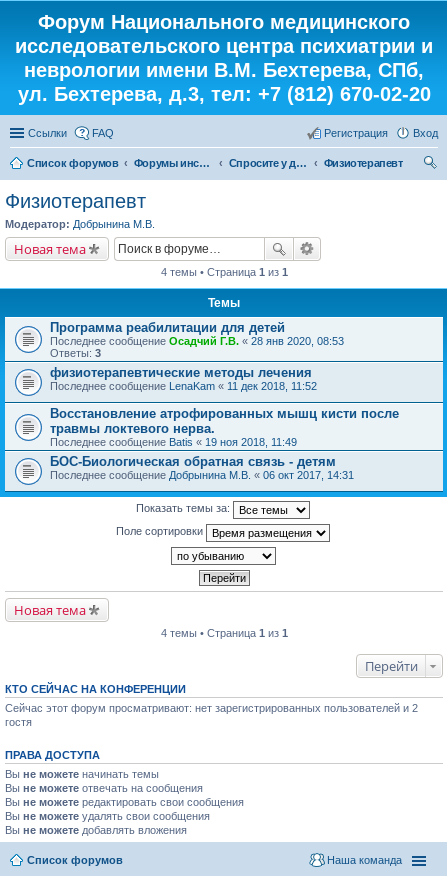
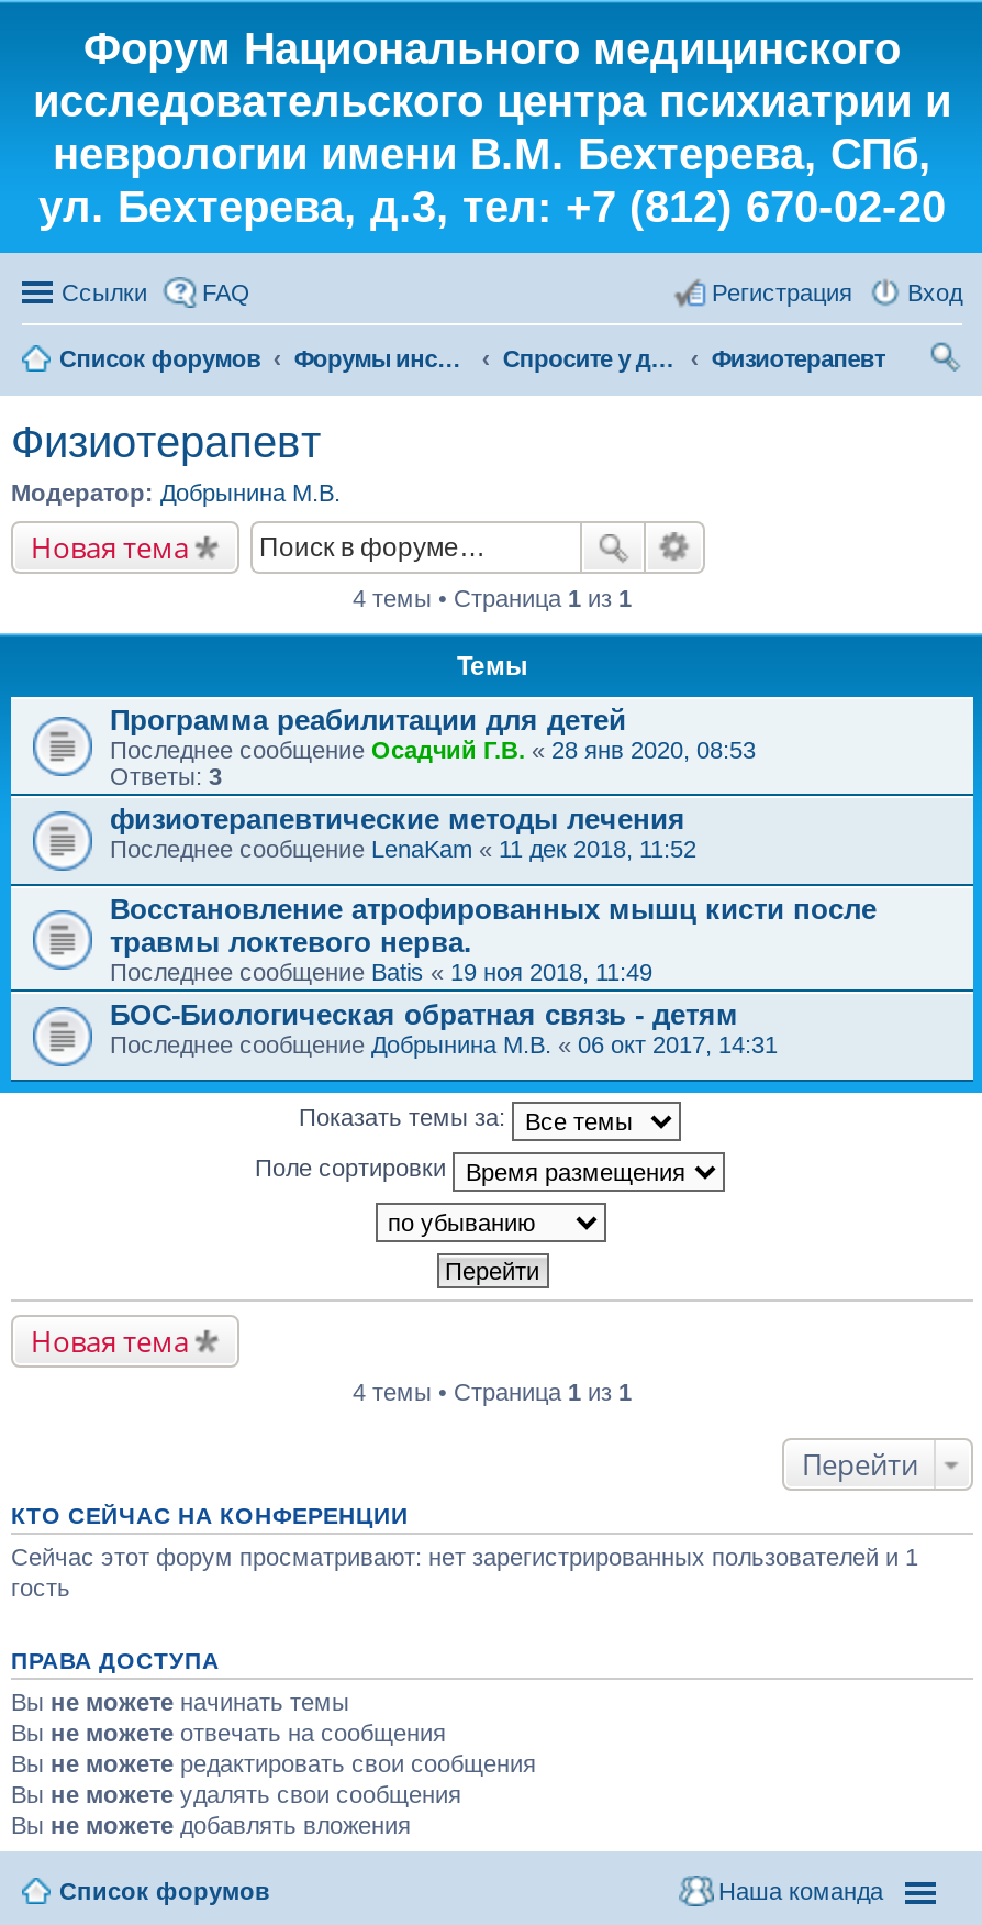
[5,701,418,727] Сейчас этот форум просматривают: нет зарегистрированных пользователей и 2 | гостя -> [11,1542,918,1600] Сейчас этот форум просматривают: нет зарегистрированных пользователей и 1 | гость

